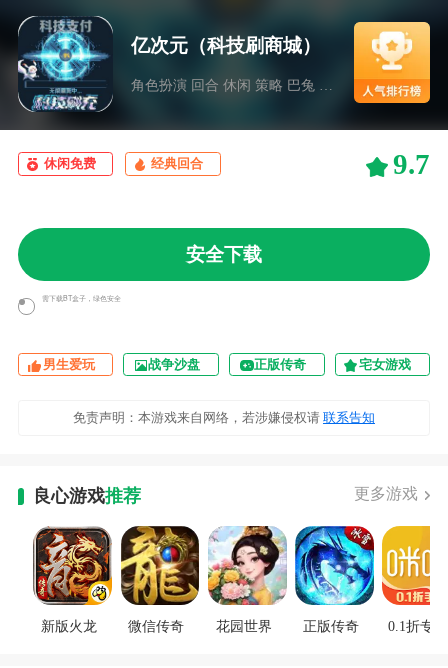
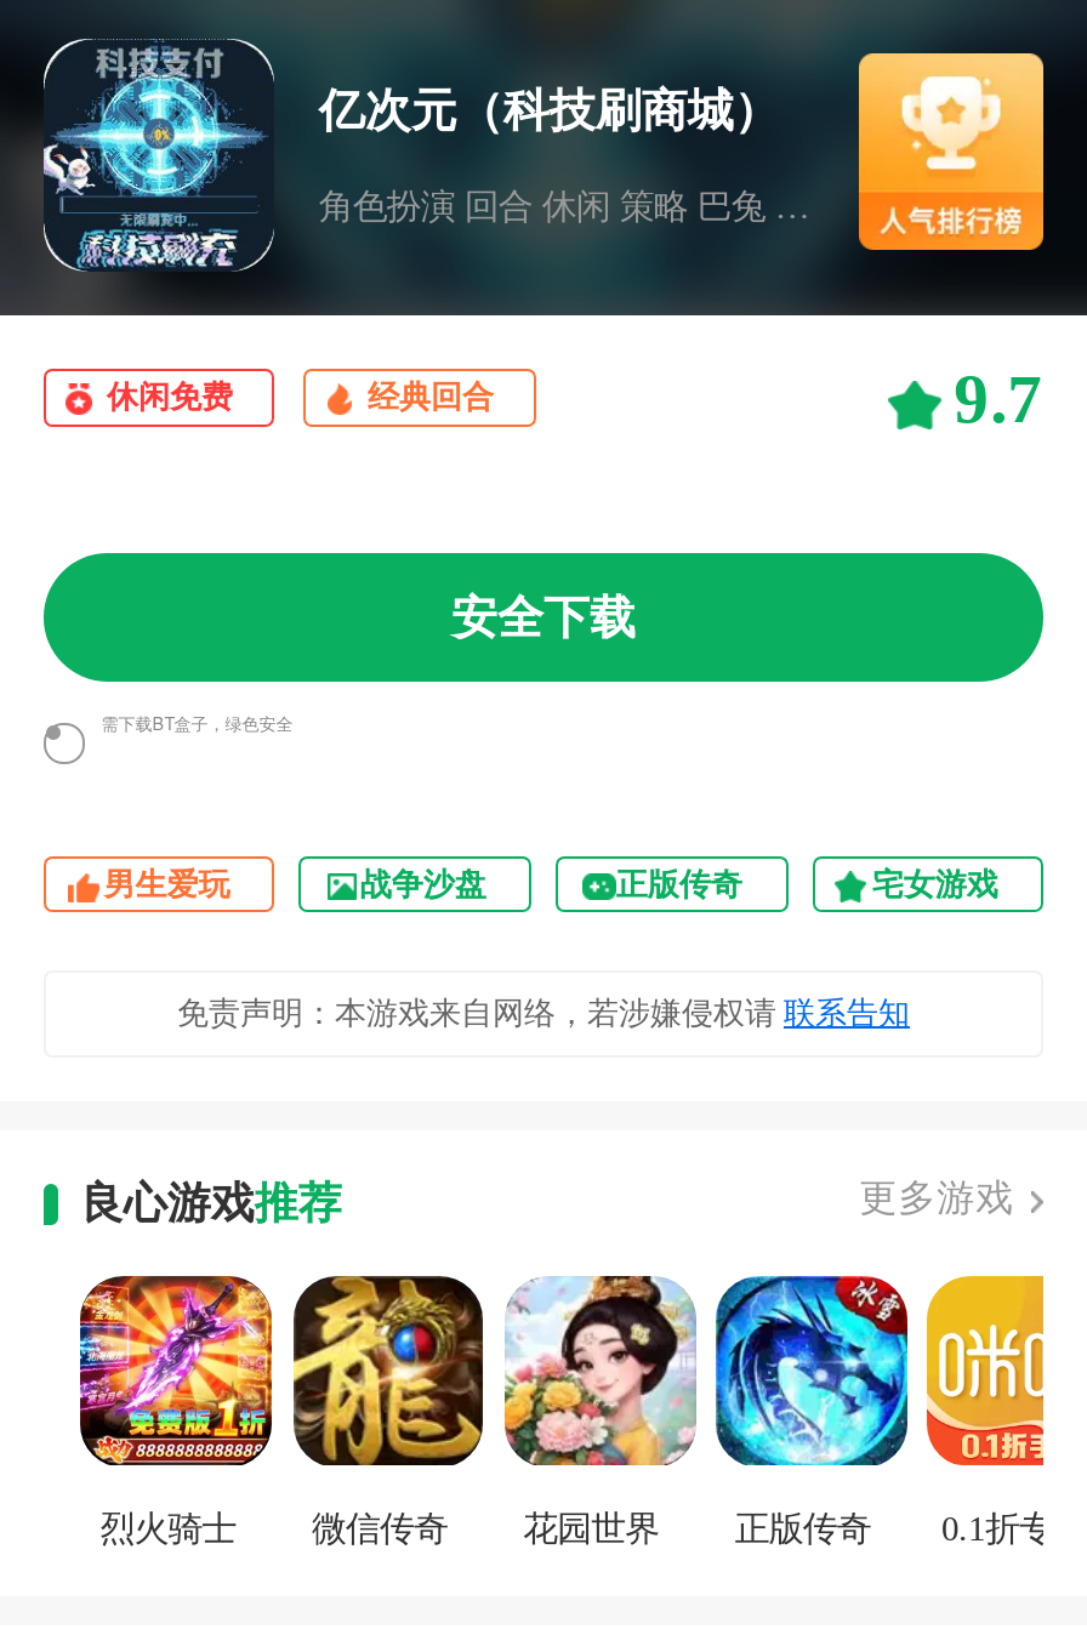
[33,526,113,634] [image] | 新版火龙 -> [78,1274,274,1547] [image] | 烈火骑士

